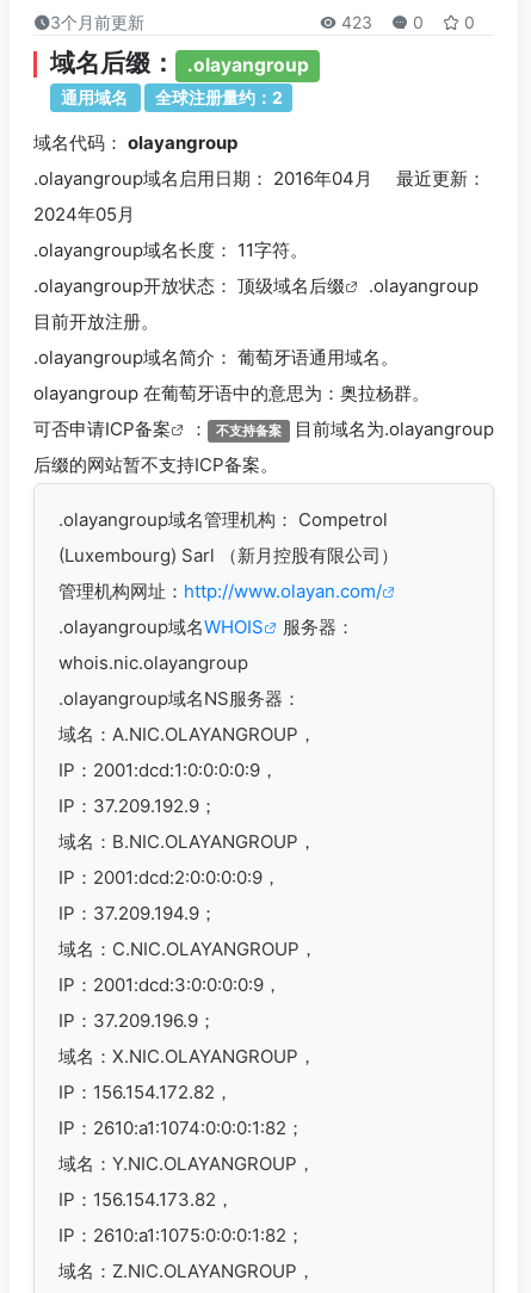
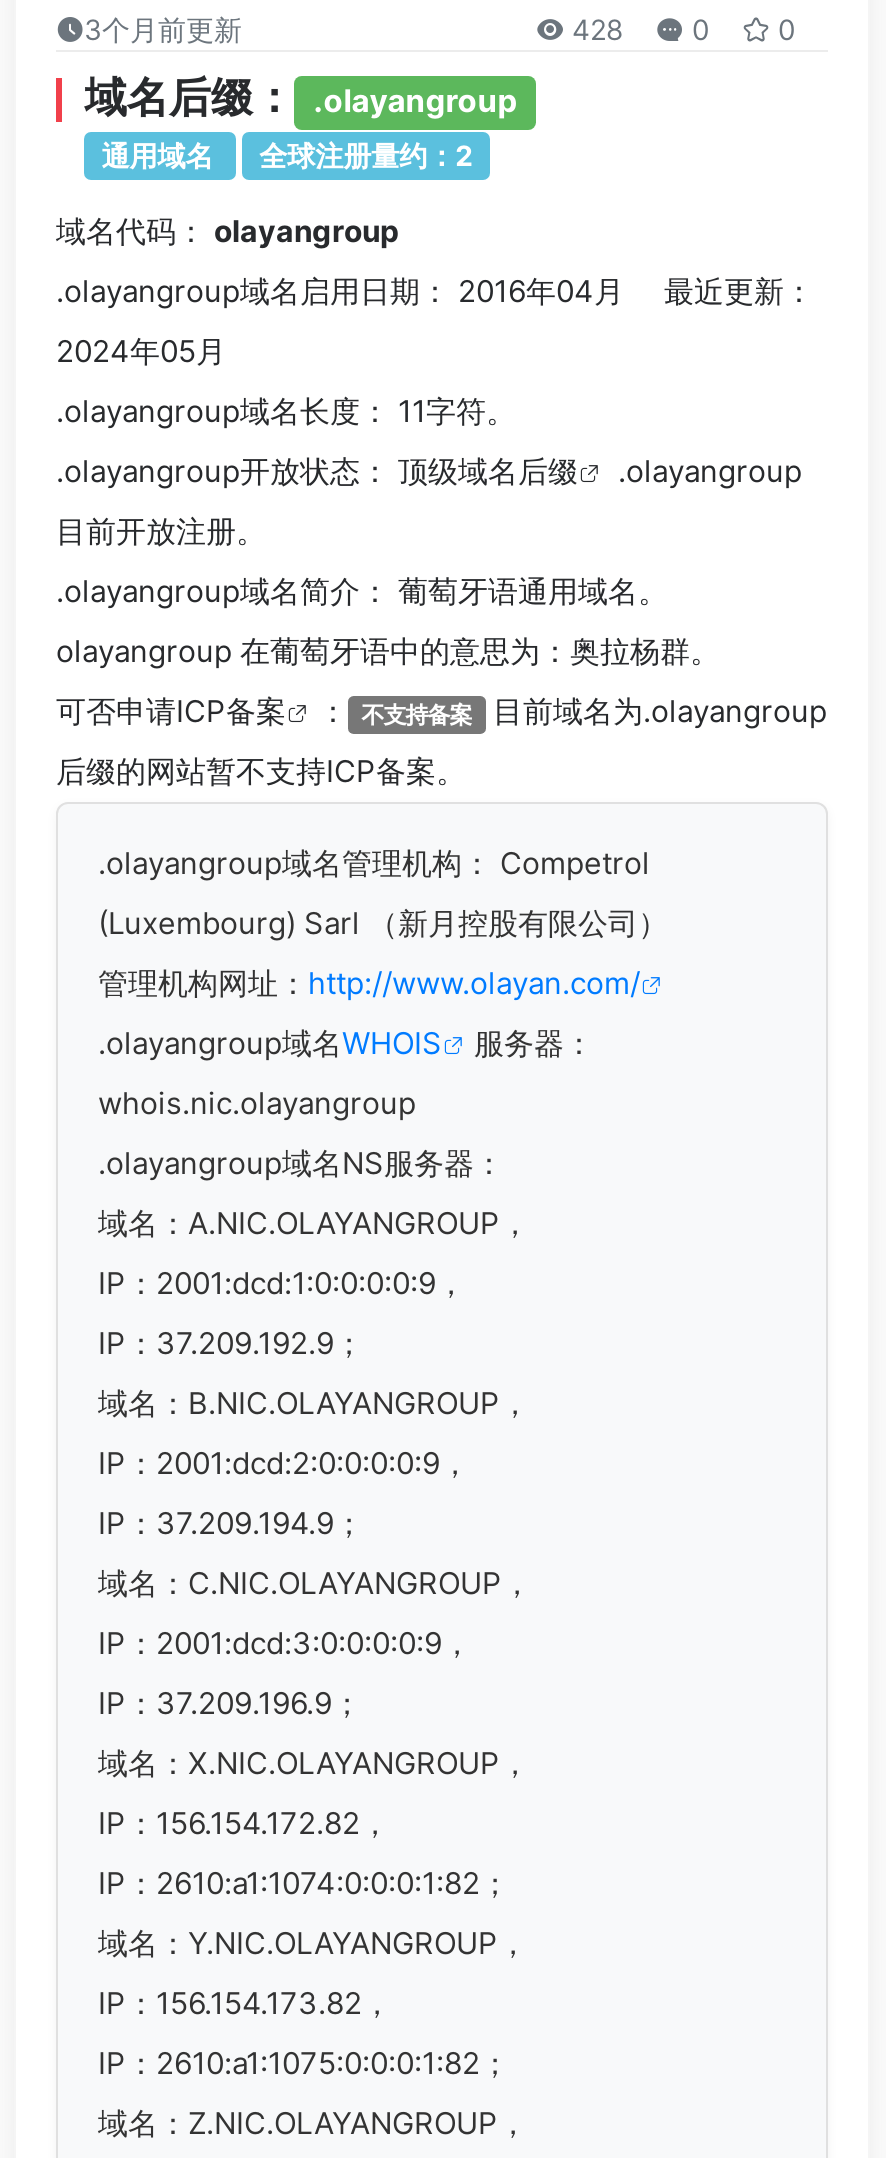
[336,12,475,32] 423 0 0 -> [564,12,796,46] 428 0 0

